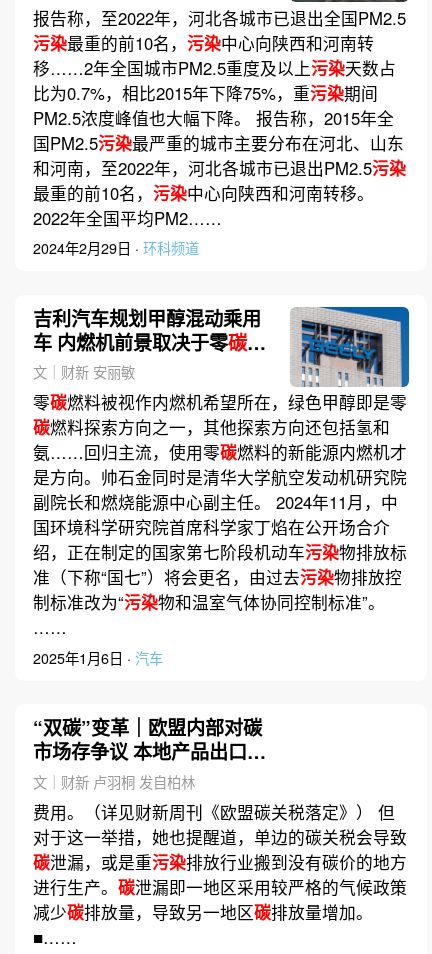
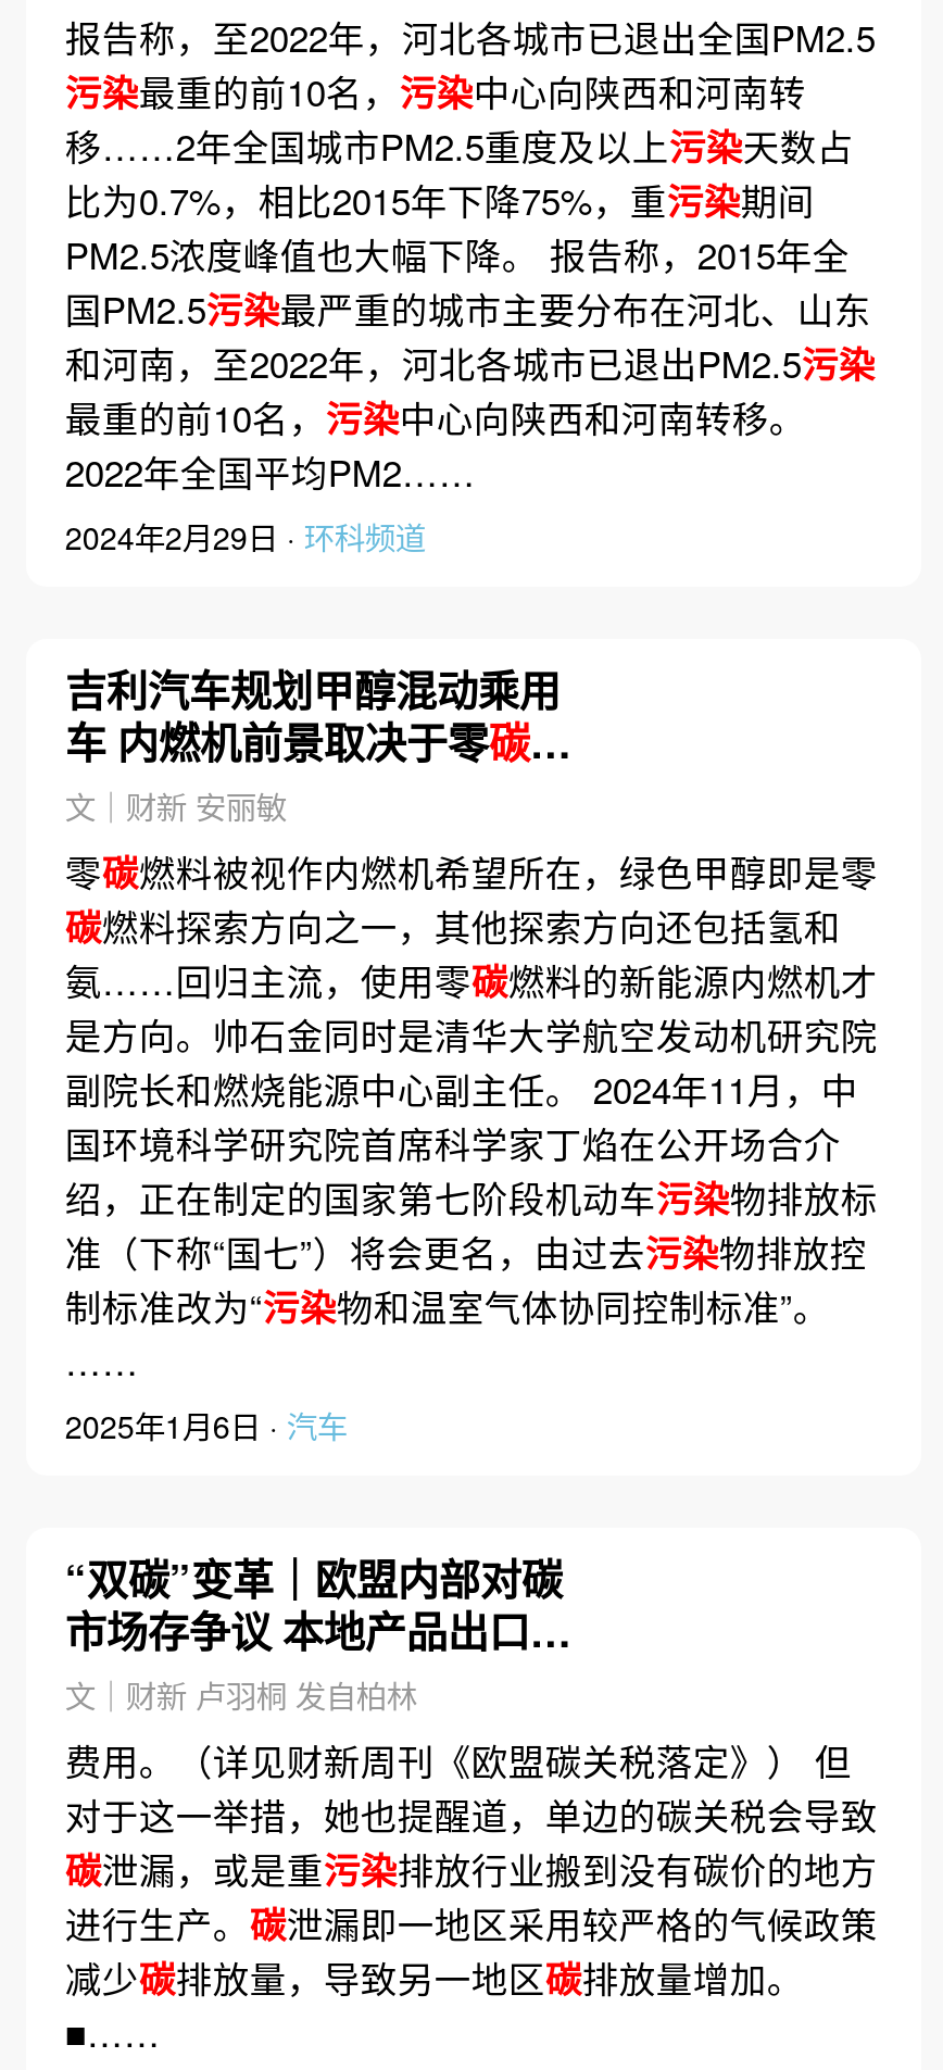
[290,306,410,388] [image] -> none

